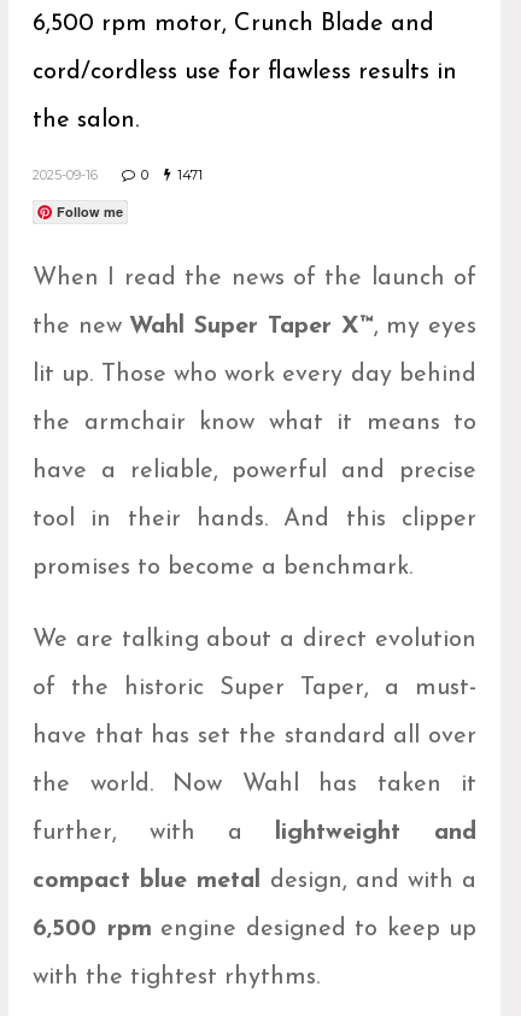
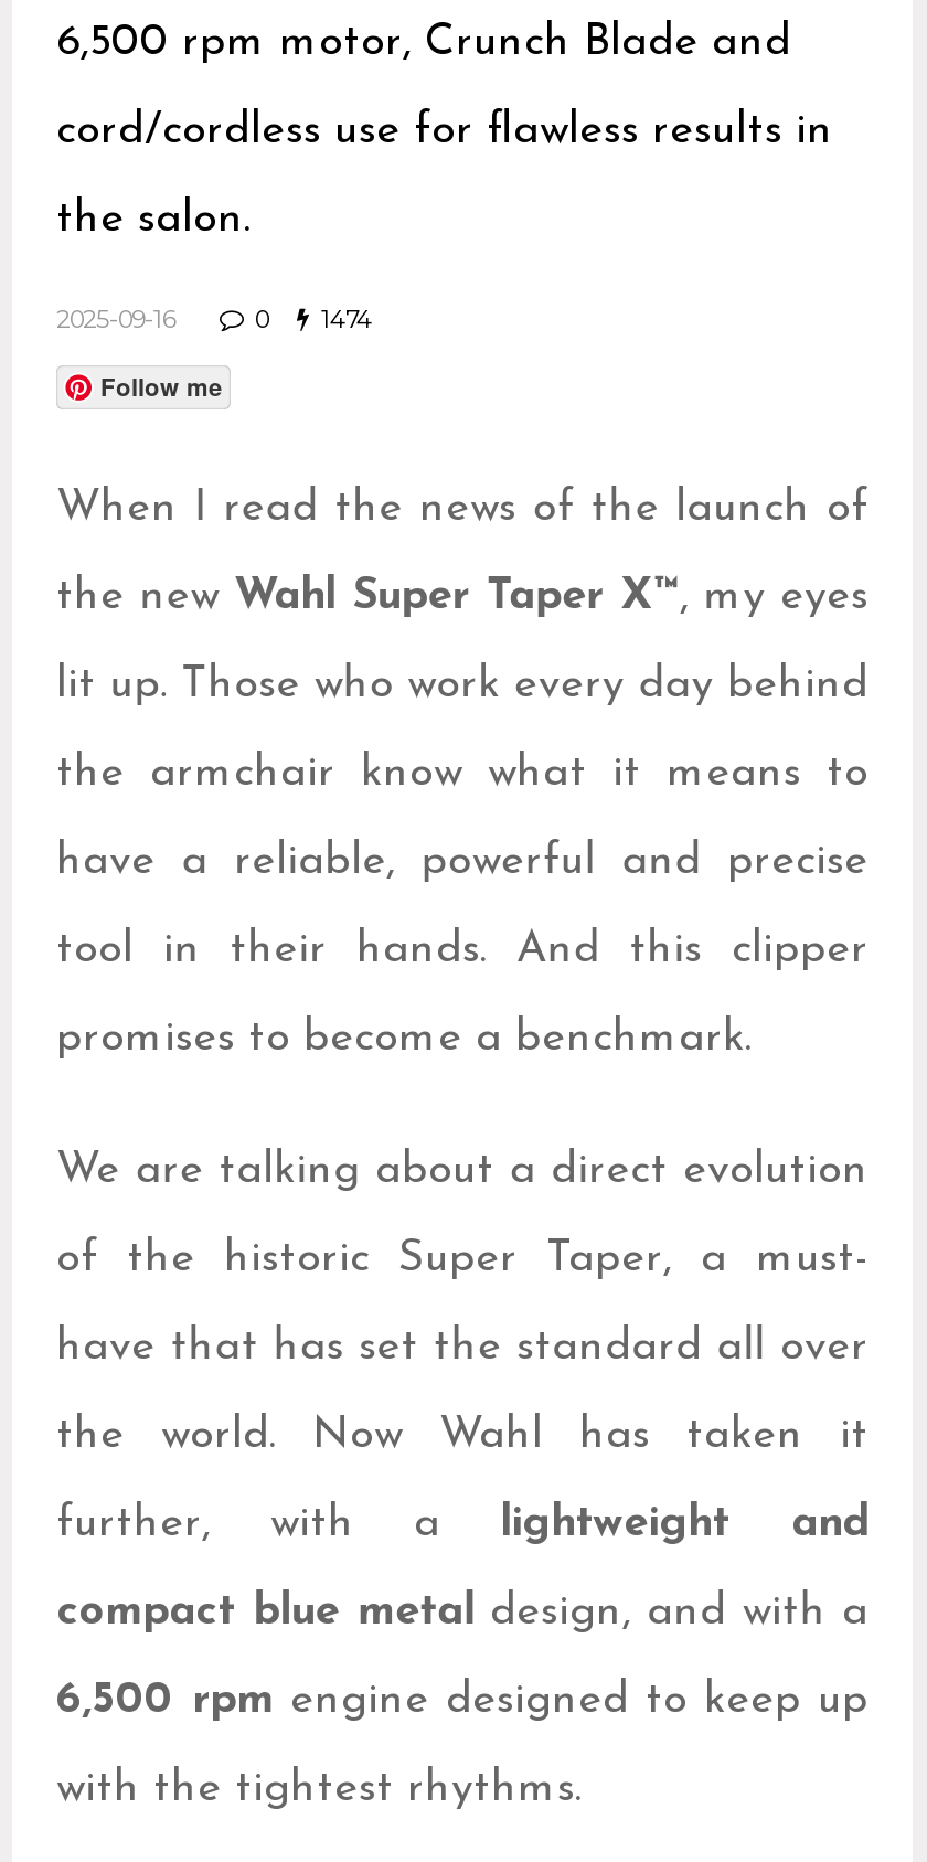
[177,166,203,183] 1471 -> [321,304,374,334] 1474

